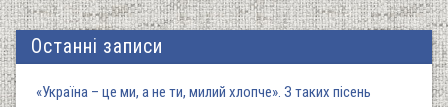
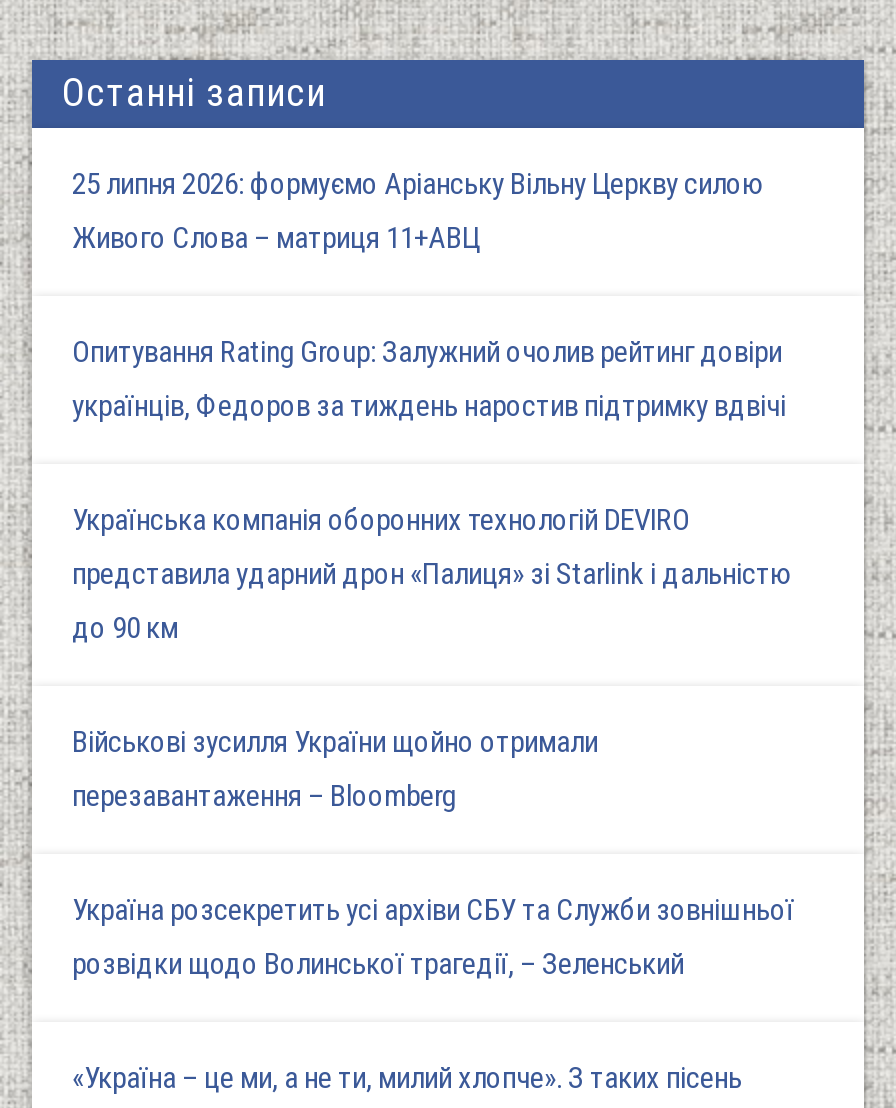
none -> [72,166,794,982] 25 липня 2026: формуємо Аріанську Вільну Церкву силою | Живого Слова – матриця 11+АВЦ | Опитування Rating Group: Залужний очолив рейтинг довіри | українців, Федоров за тиждень наростив підтримку вдвічі | Українська компанія оборонних технологій DEVIRO | представила ударний дрон «Палиця» зі Starlink і дальністю | до 90 км | Військові зусилля України щойно отримали | перезавантаження – Bloomberg | Україна розсекретить усі архіви СБУ та Служби зовнішньої | розвідки щодо Волинської трагедії, – Зеленський

